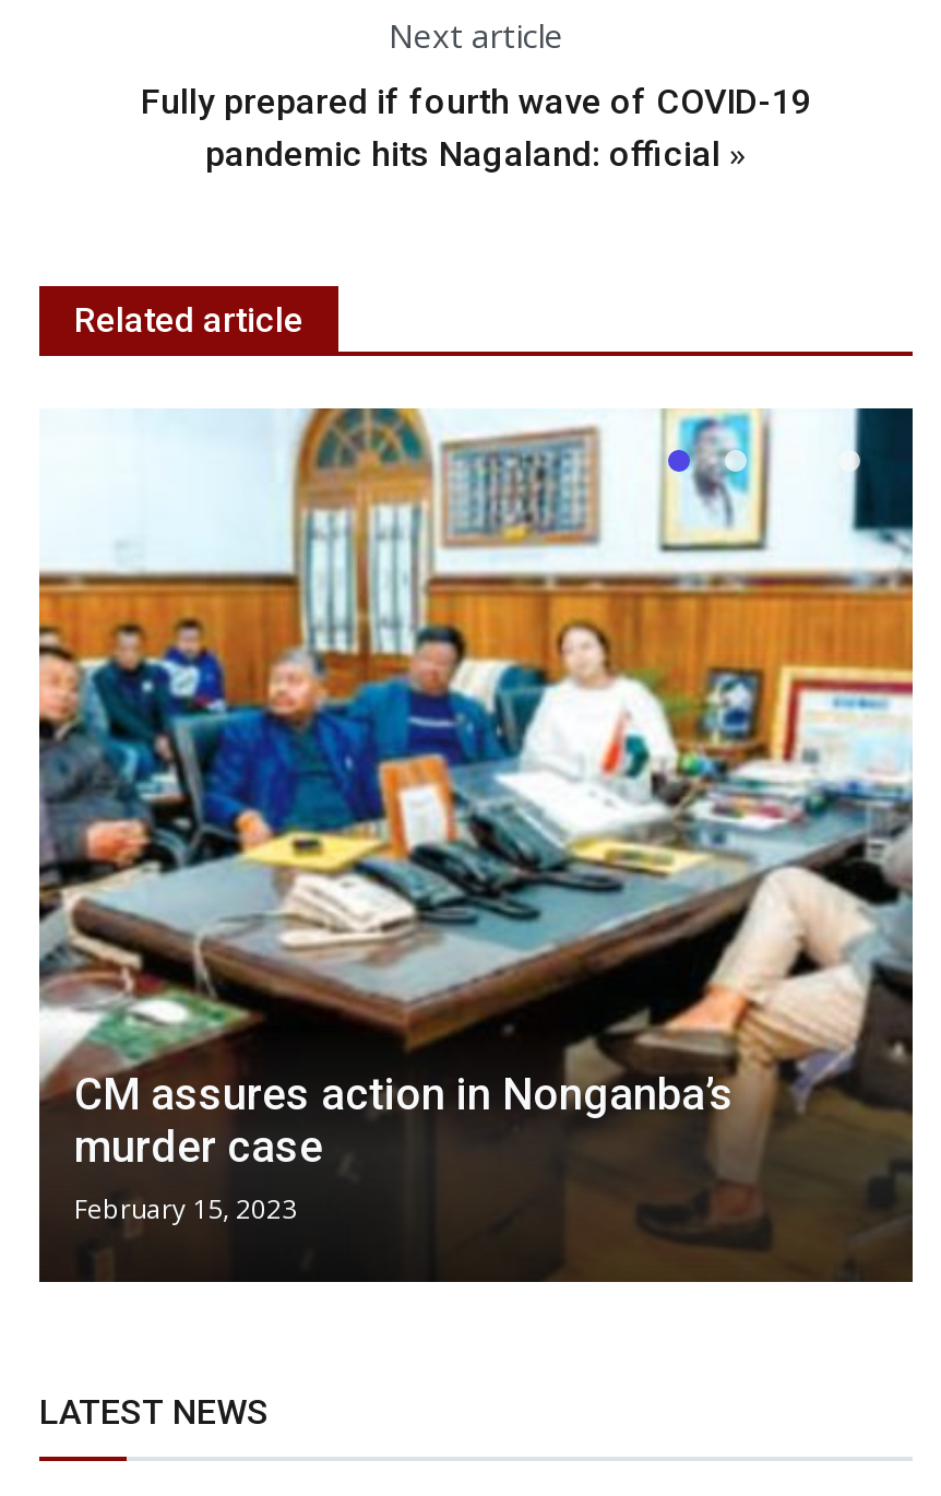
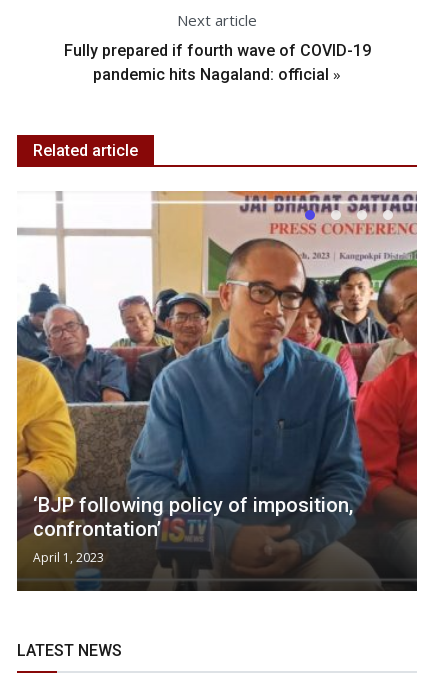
[37,406,915,1280] [image] | CM assures action in Nonganba’s | murder case | February 15, 2023 -> [16,190,418,591] [image] | ‘BJP following policy of imposition, | confrontation’ | April 1, 2023

